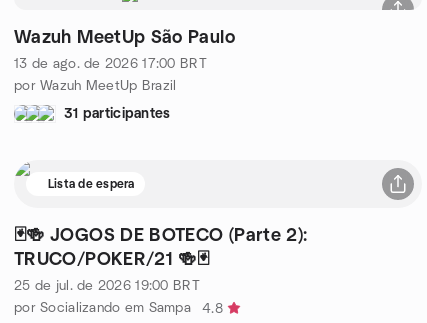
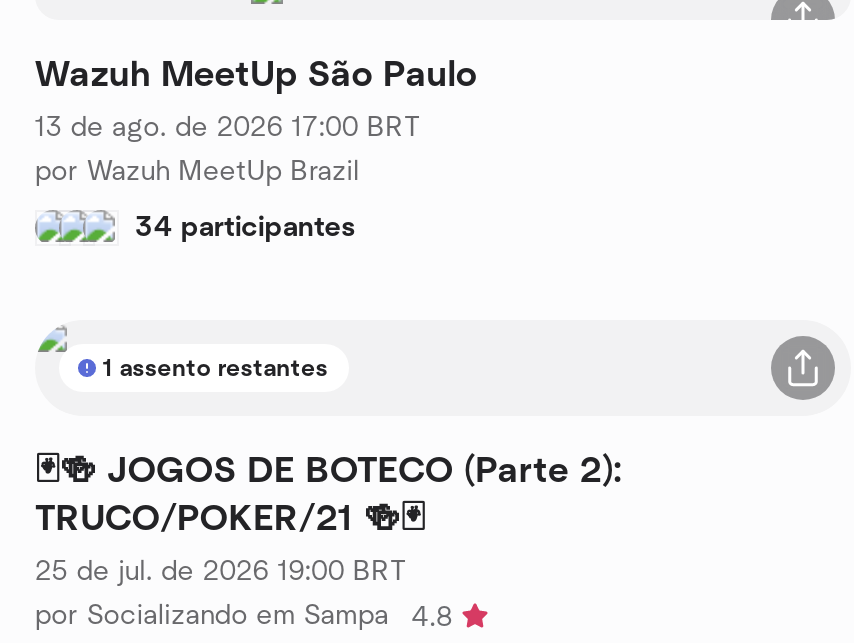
[64,106,170,120] 31 participantes -> [135,213,356,241] 34 participantes
[48,177,135,189] Lista de espera -> [103,355,328,379] 1 assento restantes

